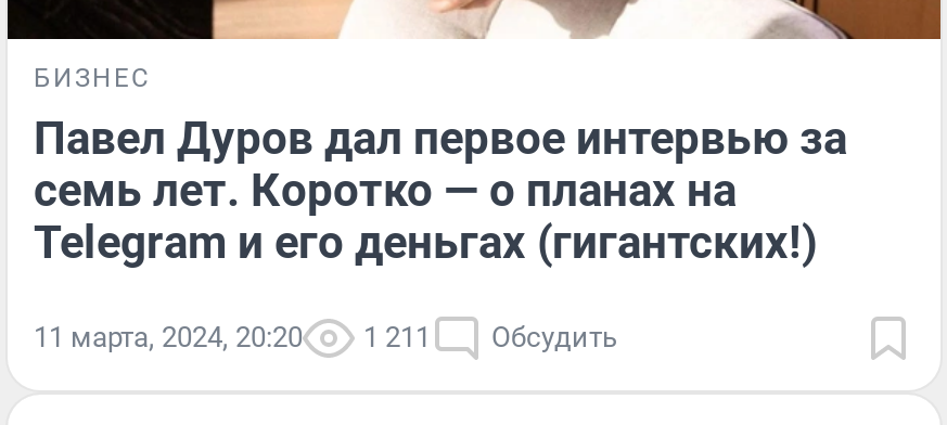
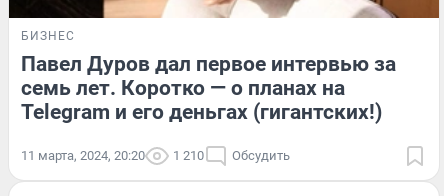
[34,321,617,354] 11 марта, 2024, 20:20 1 211 Обсудить -> [21,148,290,163] 11 марта, 2024, 20:20 1 210 Обсудить

